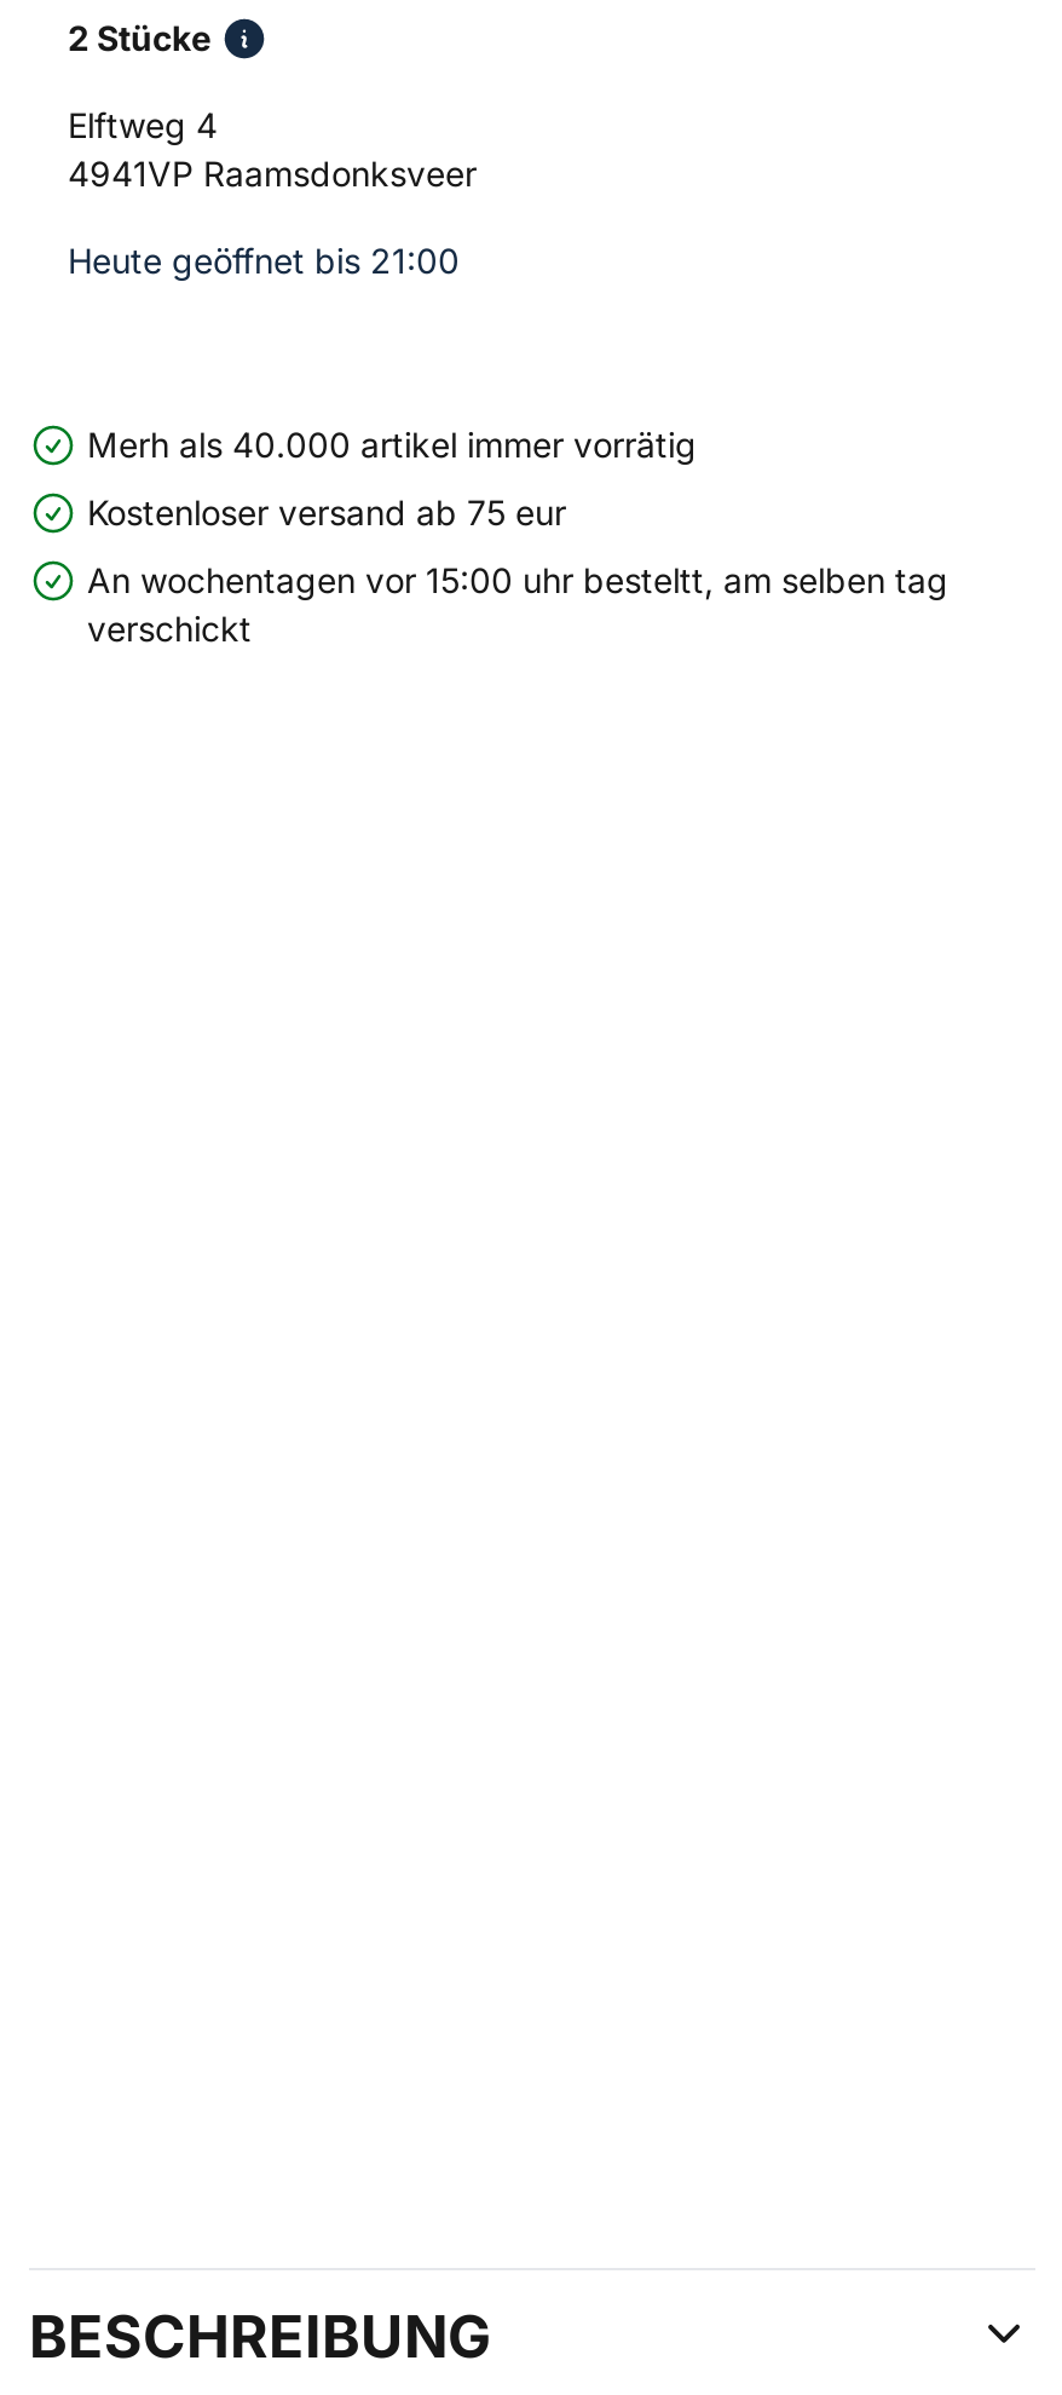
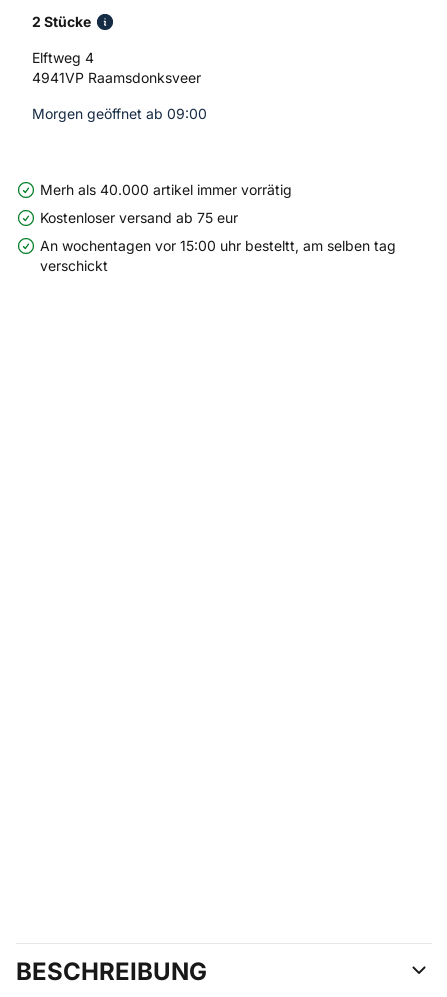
[92,239,460,280] Heute geöffnet bis 21:00 -> [45,105,207,122] Morgen geöffnet ab 09:00

